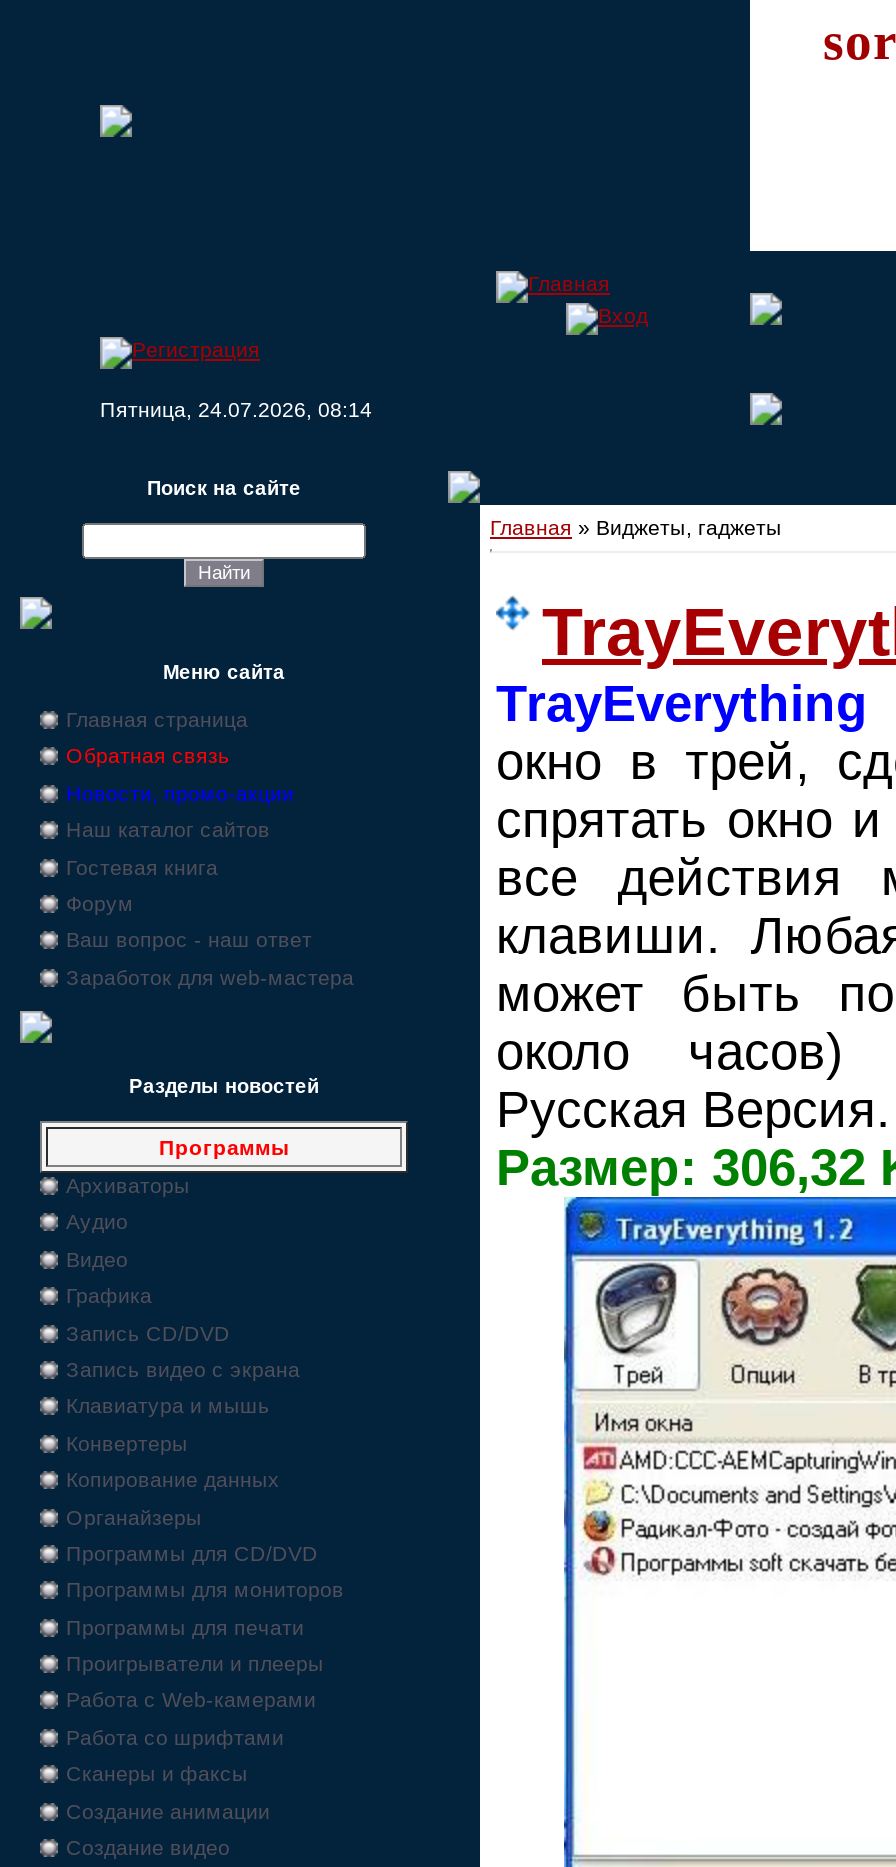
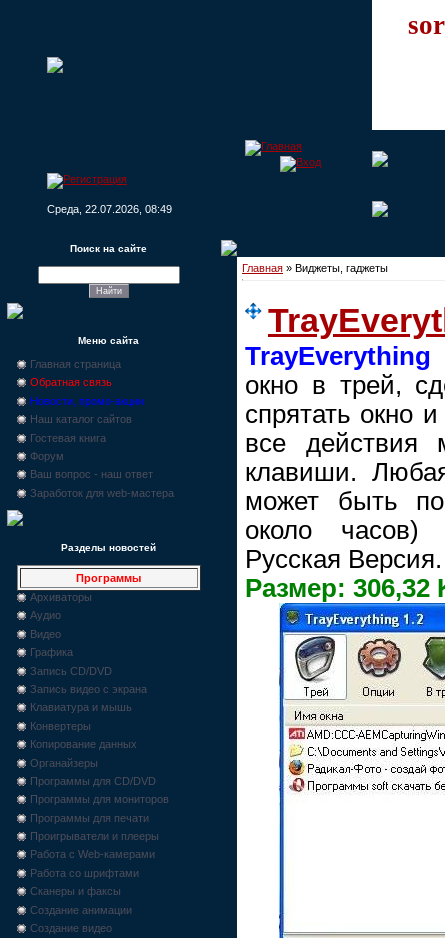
[100,397,372,421] Пятница, 24.07.2026, 08:14 -> [47,203,172,215] Среда, 22.07.2026, 08:49

